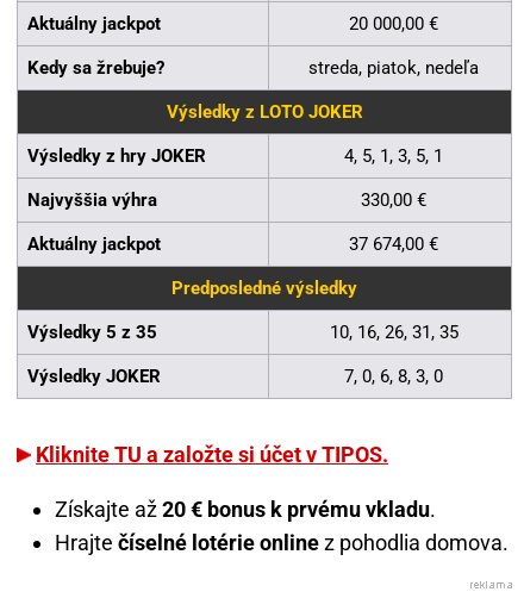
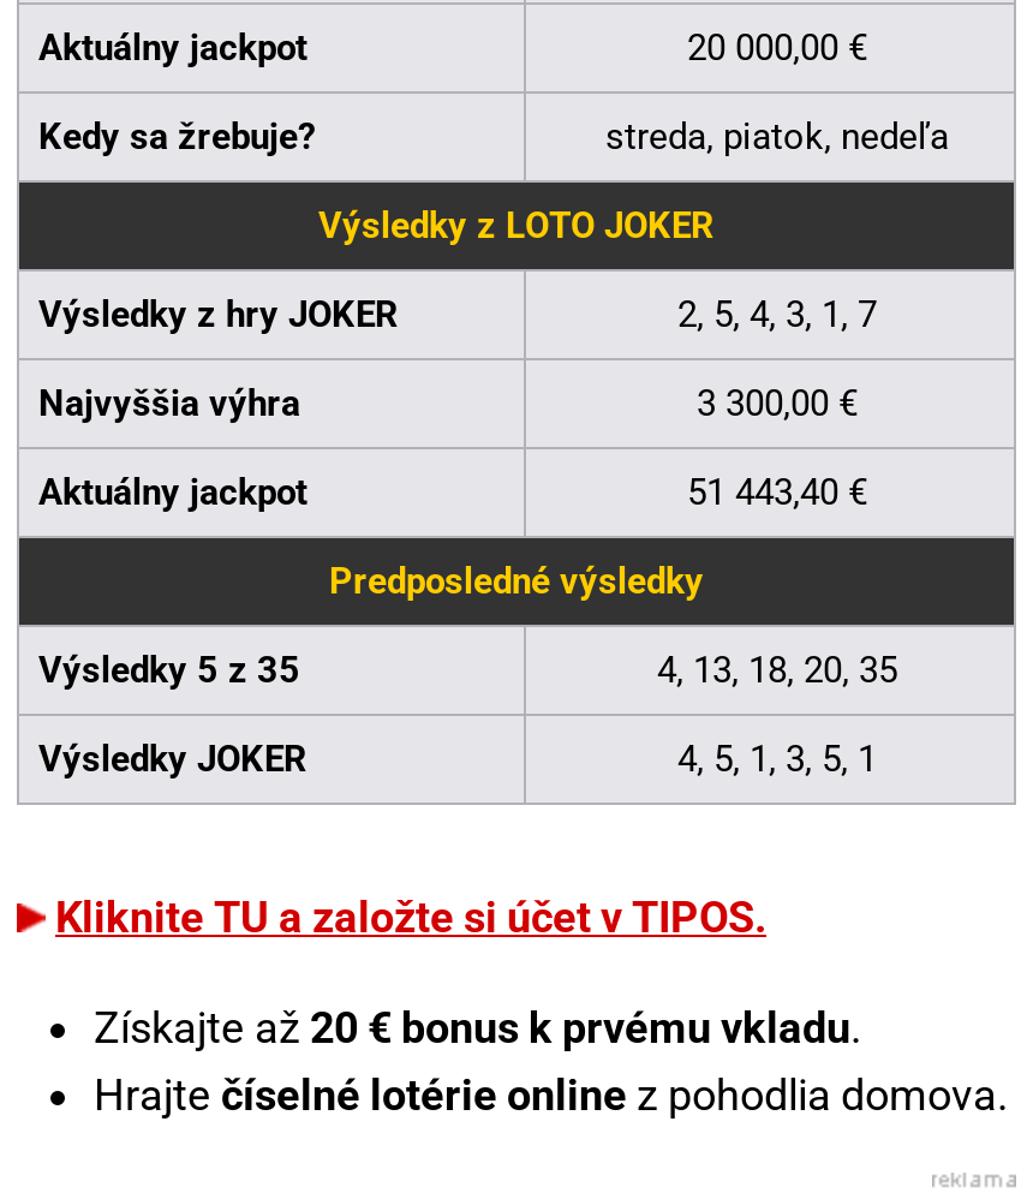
[344,145,443,167] 4, 5, 1, 3, 5, 1 -> [677,293,877,336] 2, 5, 4, 3, 1, 7
[361,189,426,211] 330,00 € -> [697,382,858,425] 3 300,00 €
[349,233,438,255] 37 674,00 € -> [687,471,867,514] 51 443,40 €
[329,322,458,343] 10, 16, 26, 31, 35 -> [657,649,897,692] 4, 13, 18, 20, 35
[344,366,443,387] 7, 0, 6, 8, 3, 0 -> [677,738,877,781] 4, 5, 1, 3, 5, 1

